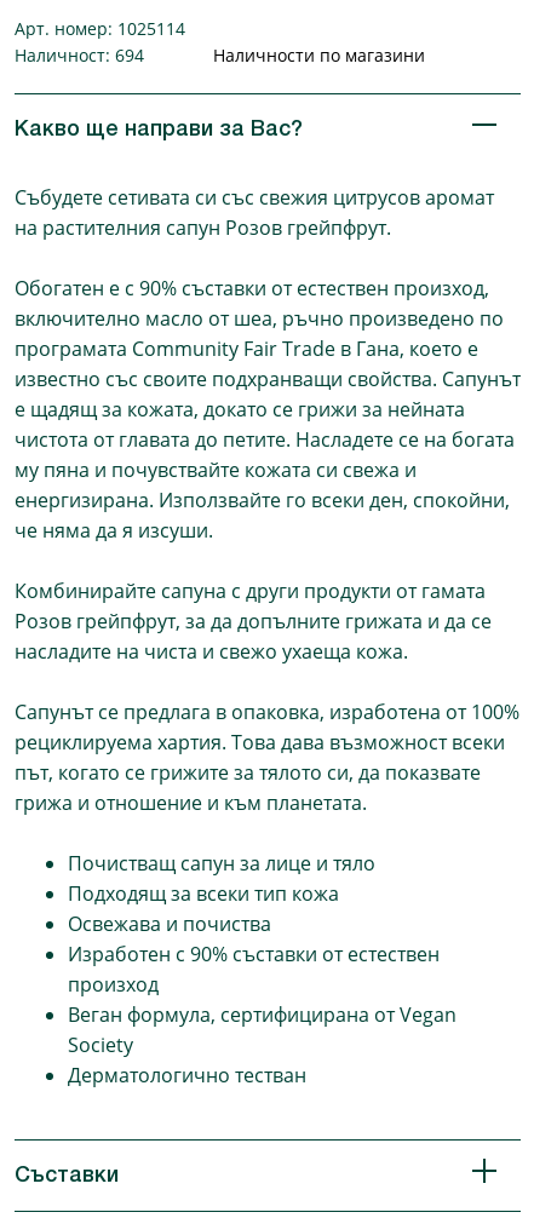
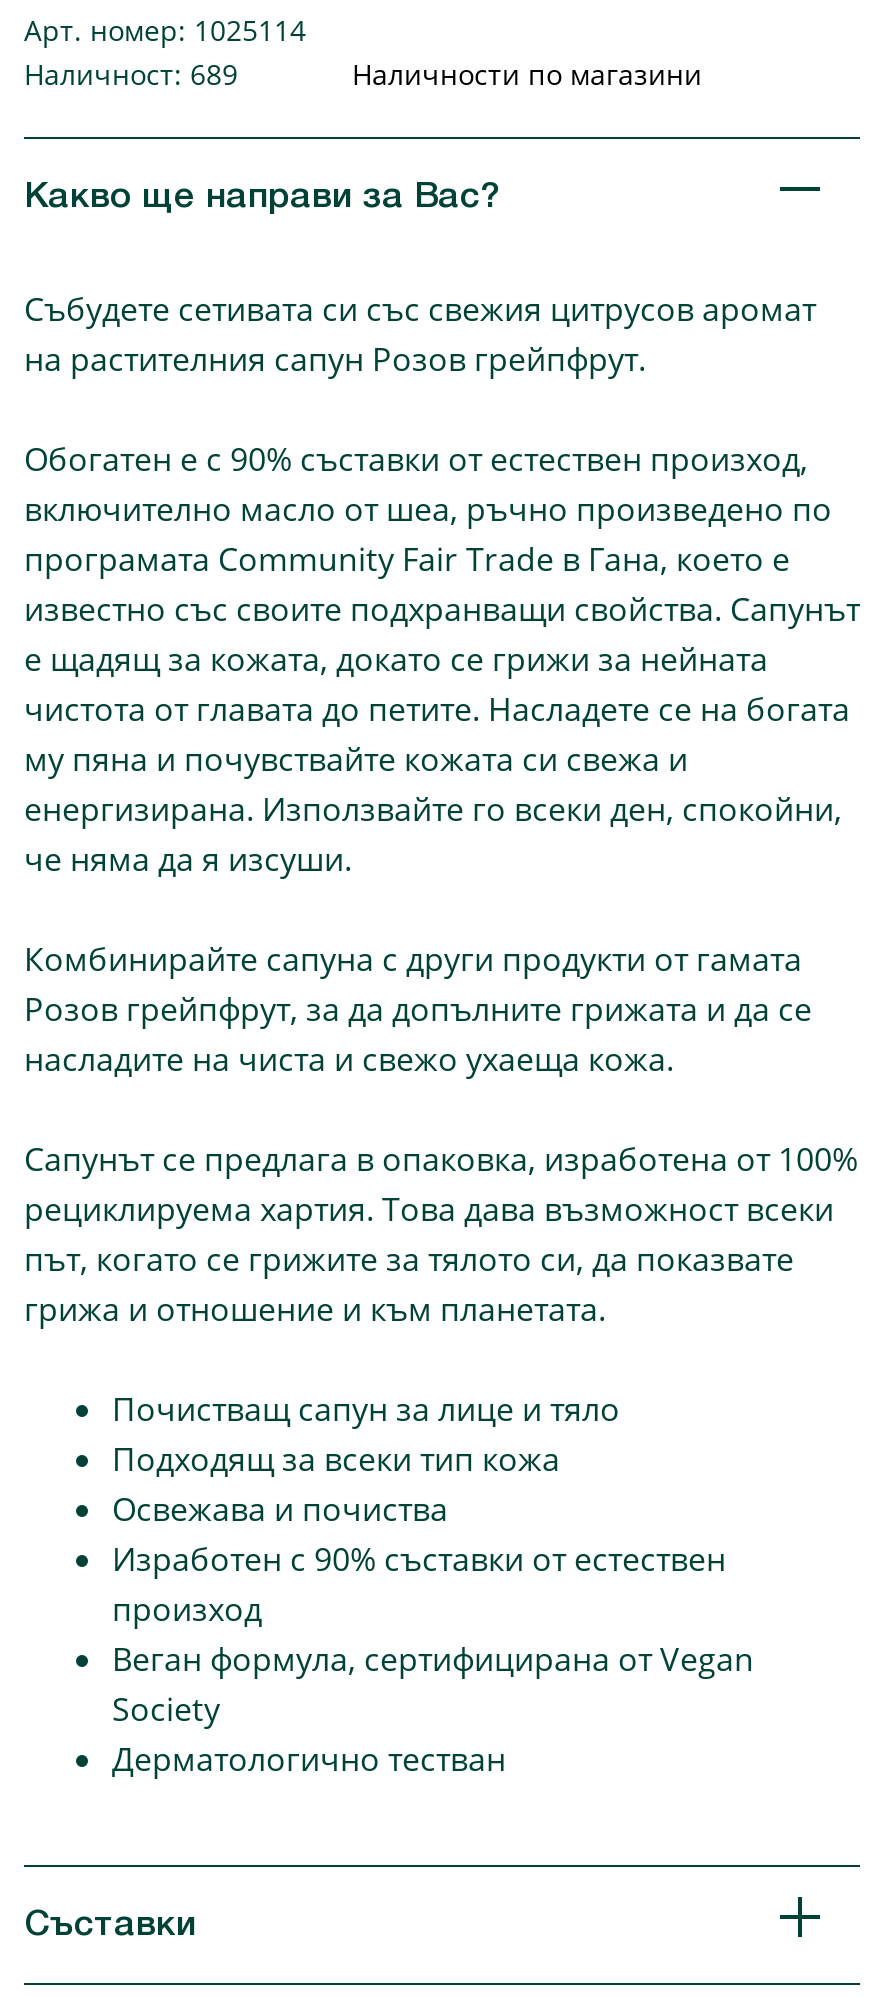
[15,43,149,66] Наличност: 694 -> [24,54,246,92] Наличност: 689

